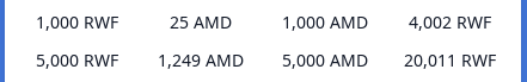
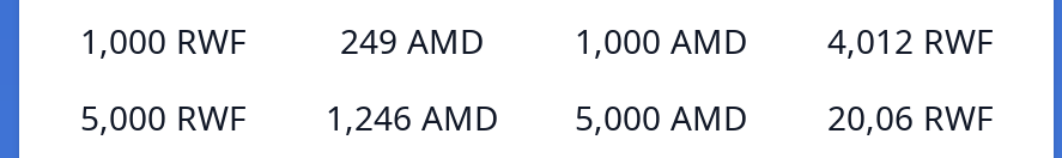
[170,11,232,34] 25 AMD -> [340,18,484,64] 249 AMD
[408,11,491,34] 4,002 RWF -> [827,18,993,64] 4,012 RWF
[158,49,244,72] 1,249 AMD -> [326,95,498,141] 1,246 AMD
[403,49,495,72] 20,011 RWF -> [827,95,993,141] 20,06 RWF

